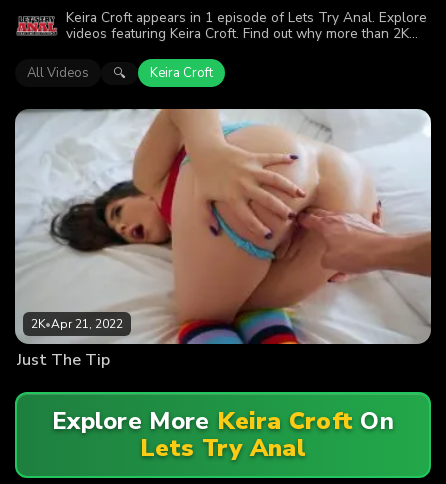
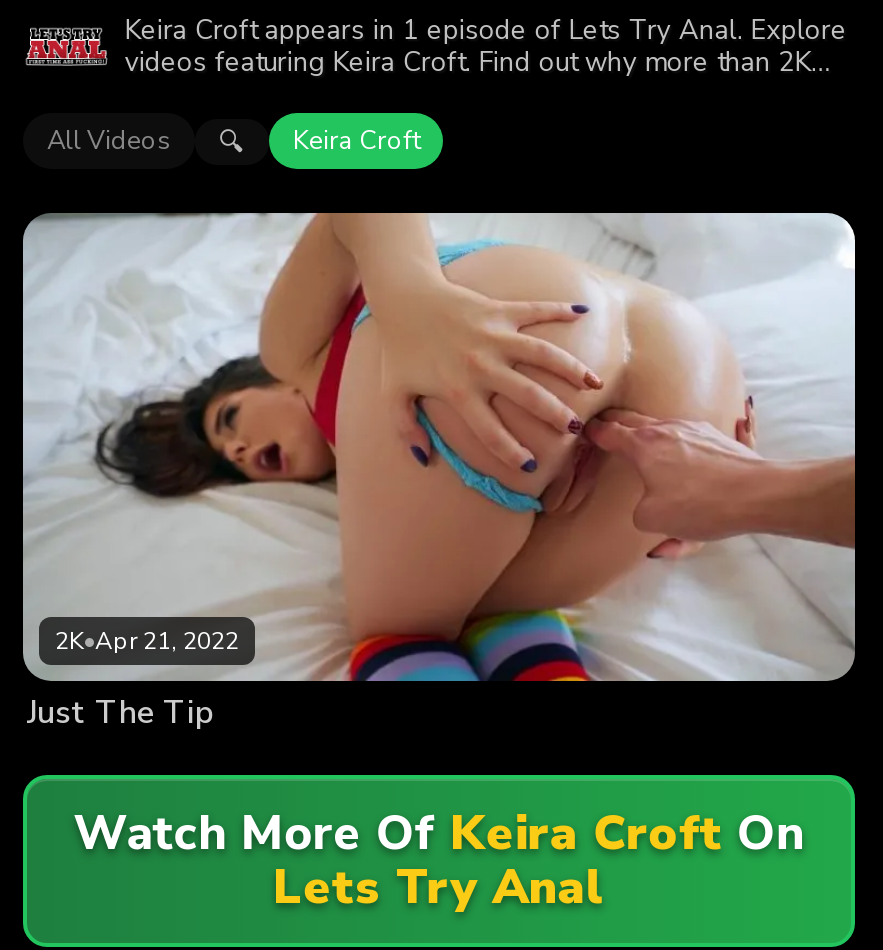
[52,405,394,437] Explore More Keira Croft On -> [74,802,804,866] Watch More Of Keira Croft On

